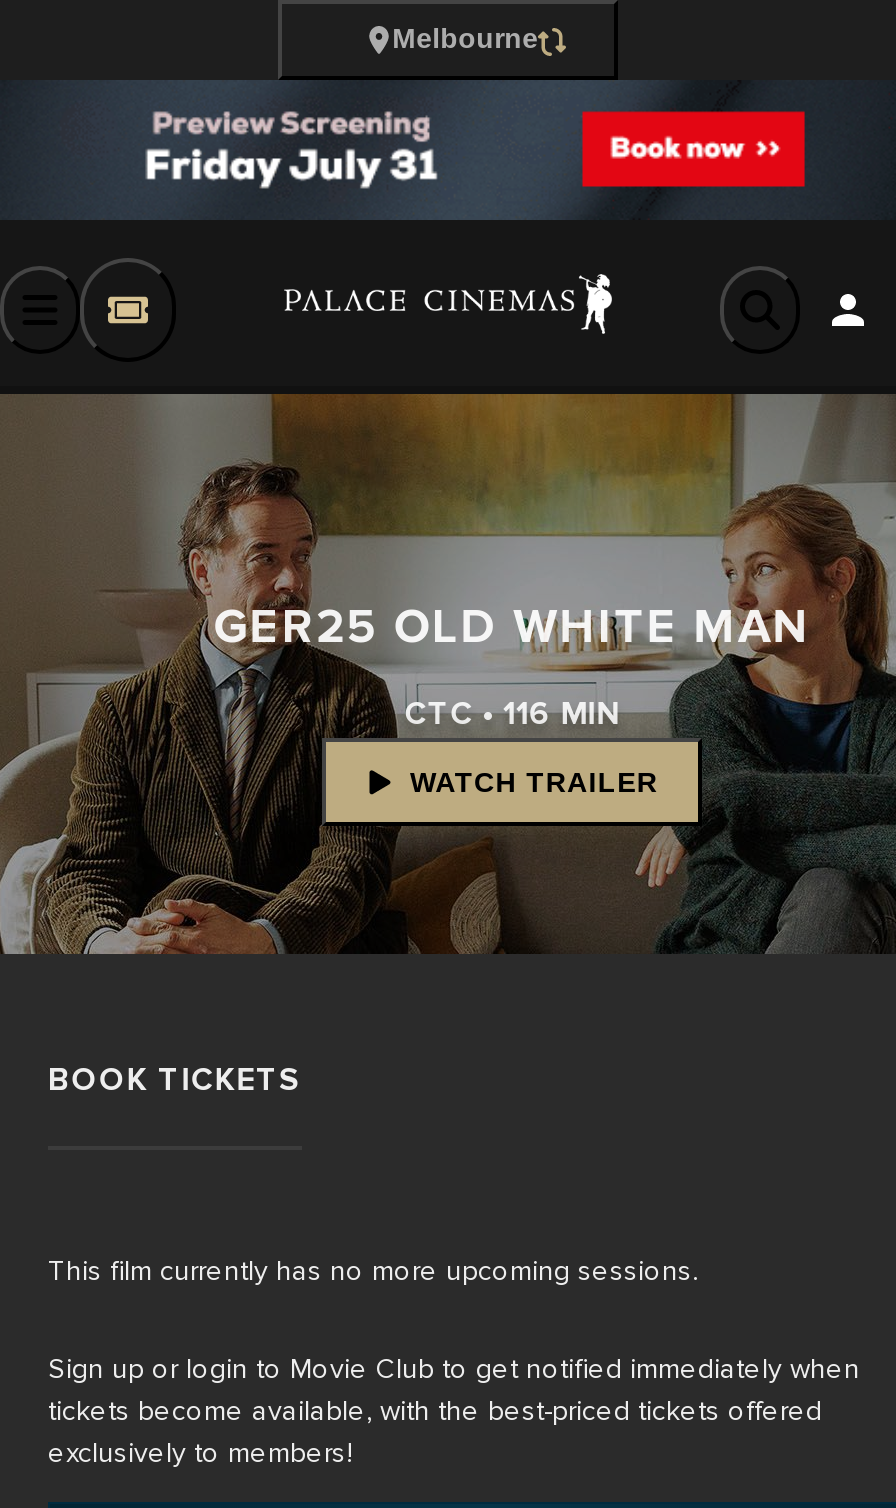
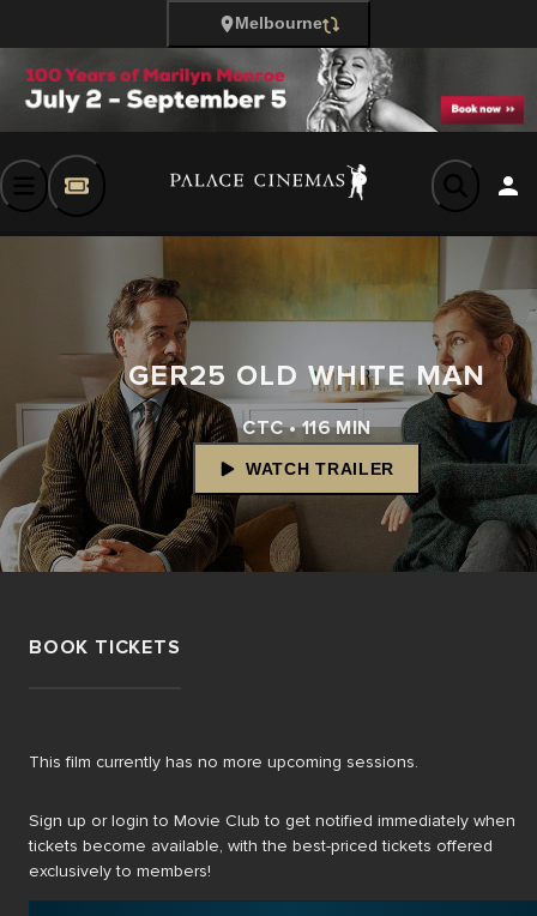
[6,82,890,220] [image] -> [4,48,533,133] [image]

